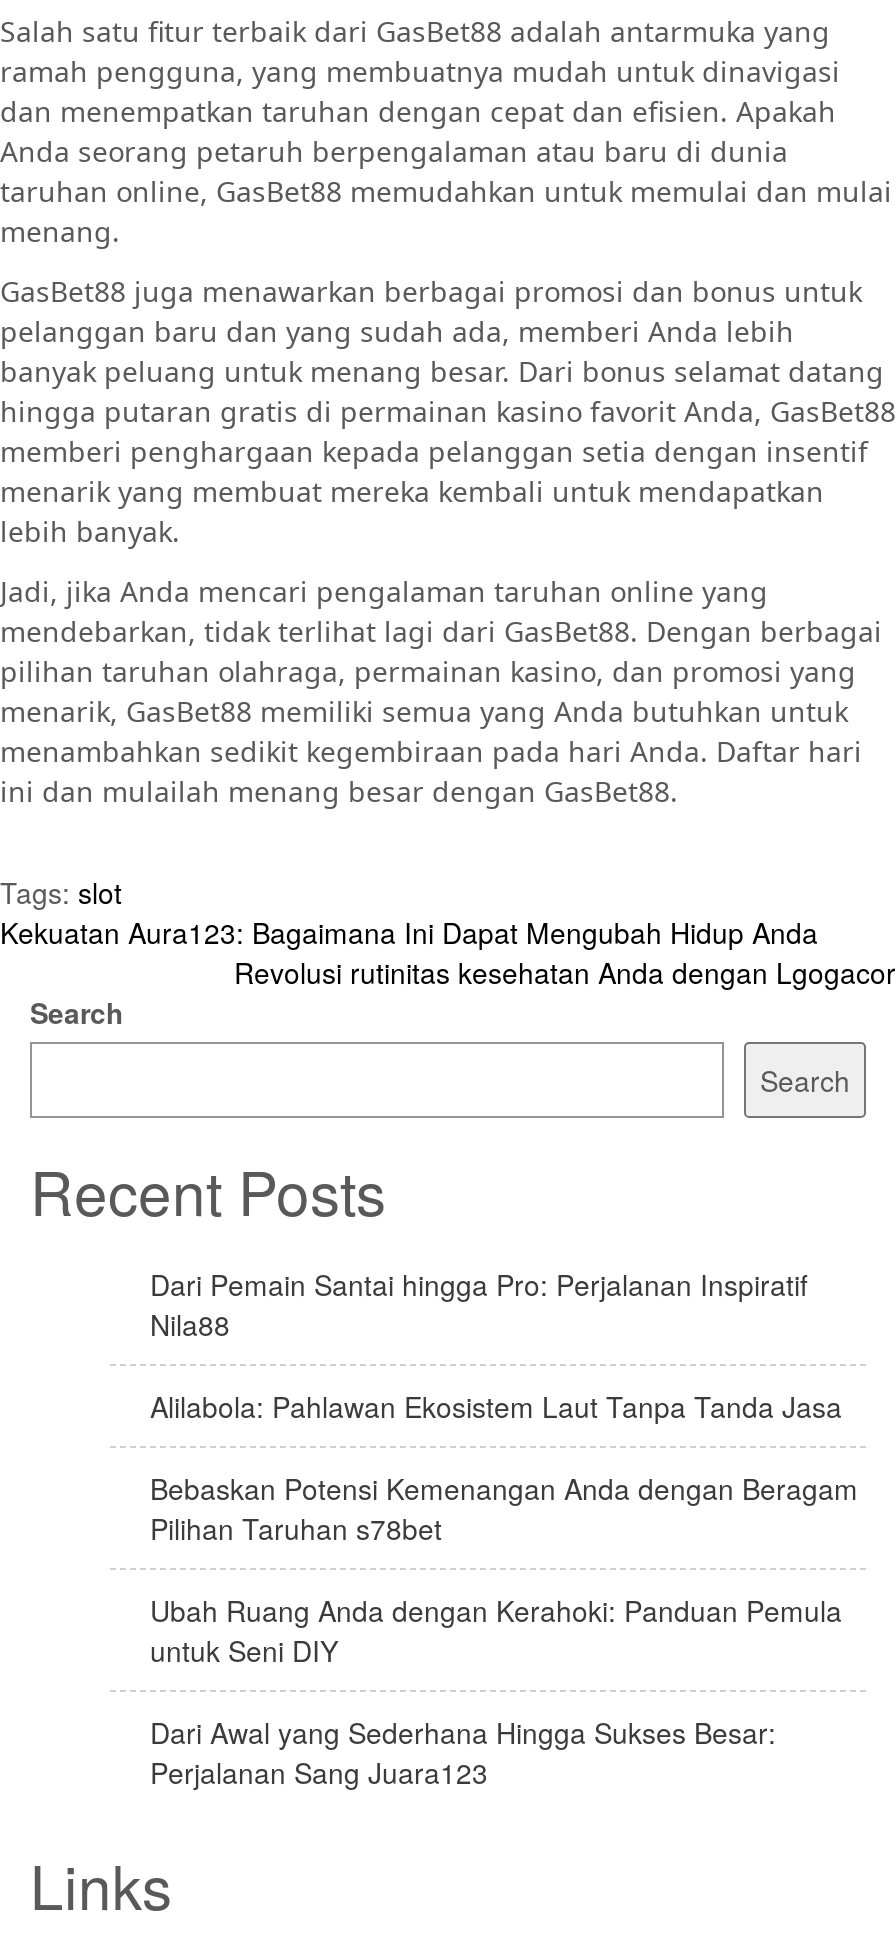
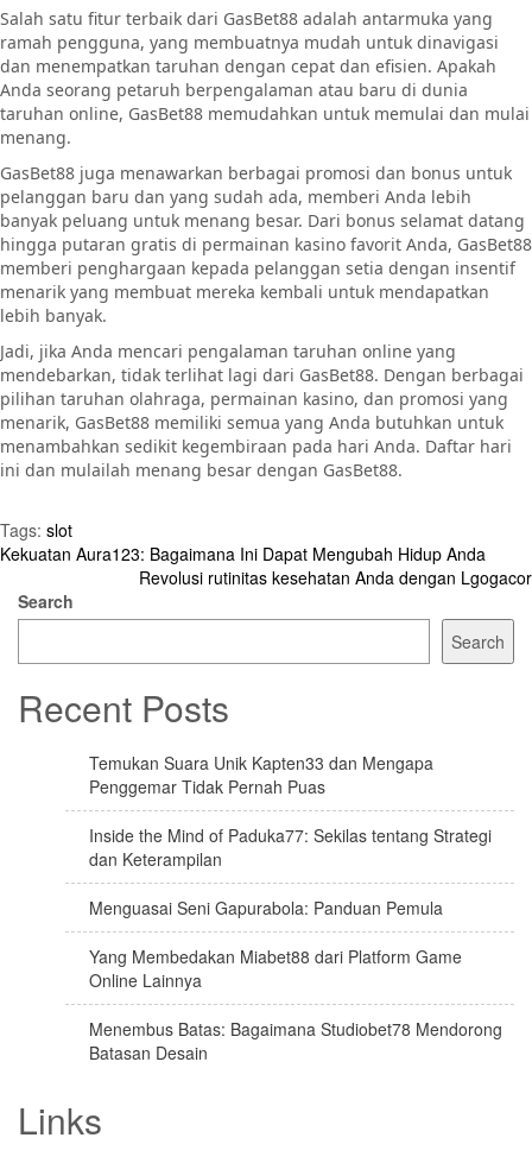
[150,1264,808,1344] Dari Pemain Santai hingga Pro: Perjalanan Inspiratif | Nila88 -> [89,751,433,798] Temukan Suara Unik Kapten33 dan Mengapa | Penggemar Tidak Pernah Puas
[150,1386,842,1426] Alilabola: Pahlawan Ekosistem Laut Tanpa Tanda Jasa -> [89,823,492,871] Inside the Mind of Paduka77: Sekilas tentang Strategi | dan Keterampilan
[150,1468,858,1548] Bebaskan Potensi Kemenangan Anda dengan Beragam | Pilihan Taruhan s78bet -> [89,896,443,919] Menguasai Seni Gapurabola: Panduan Pemula
[150,1590,842,1670] Ubah Ruang Anda dengan Kerahoki: Panduan Pemula | untuk Seni DIY -> [89,944,462,992] Yang Membedakan Miabet88 dari Platform Game | Online Lainnya
[150,1712,776,1792] Dari Awal yang Sederhana Hingga Sukses Besar: | Perjalanan Sang Juara123 -> [89,1017,502,1064] Menembus Batas: Bagaimana Studiobet78 Mendorong | Batasan Desain

